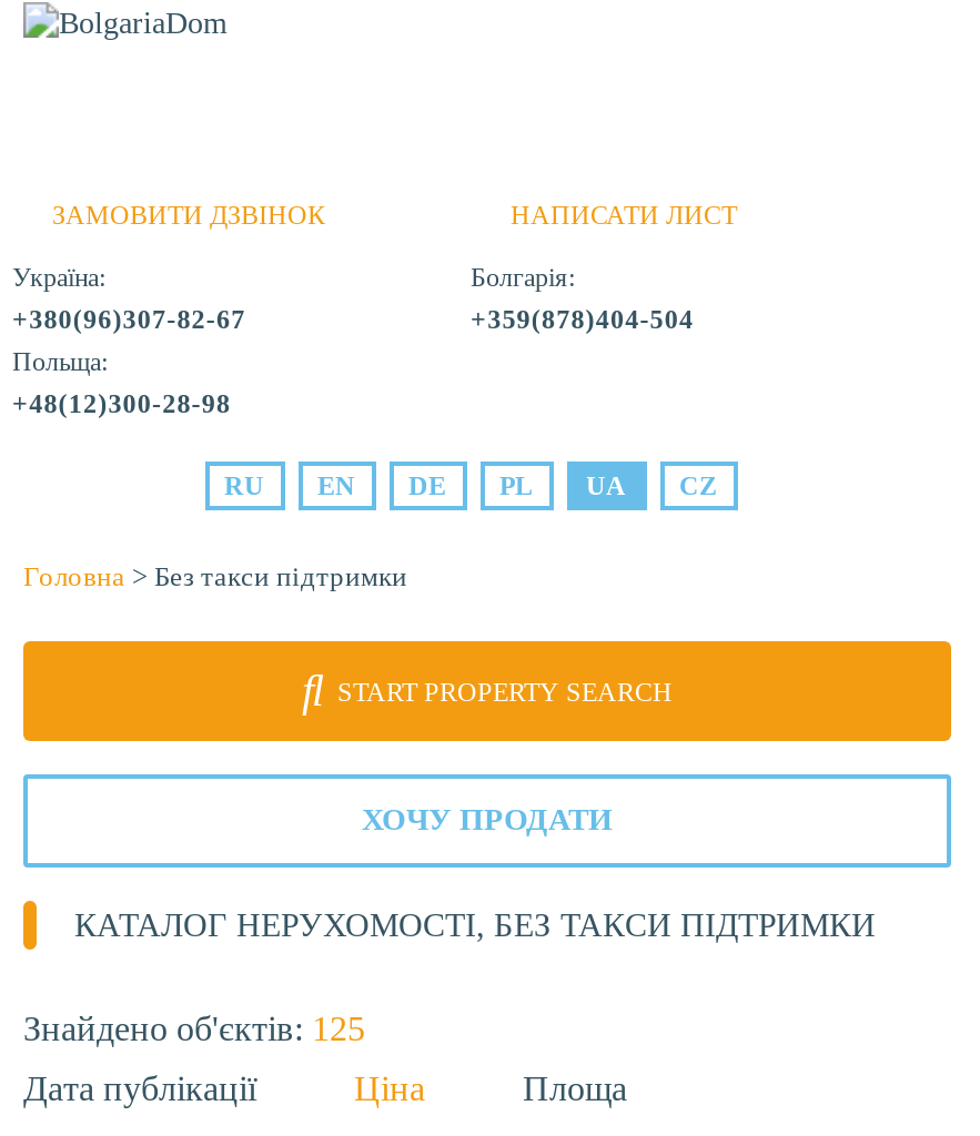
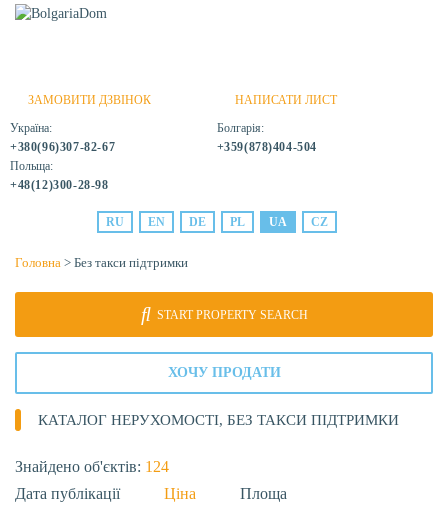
[23,1010,365,1047] Знайдено об'єктів: 125 -> [15,458,169,475] Знайдено об'єктів: 124

